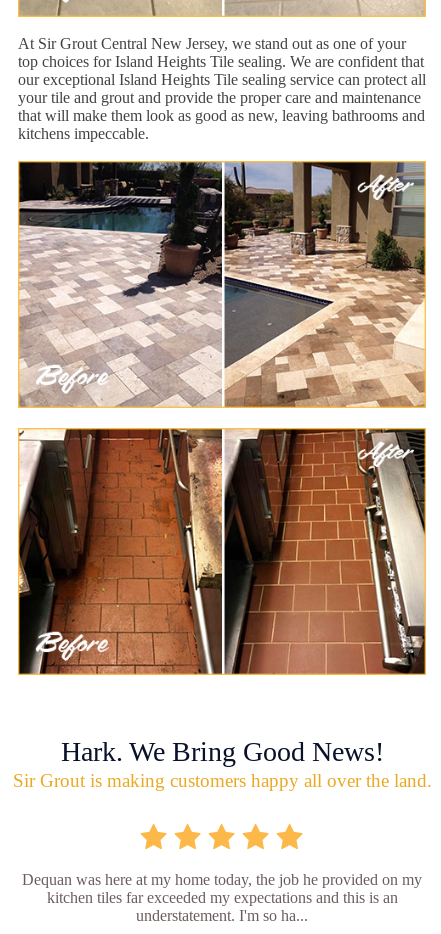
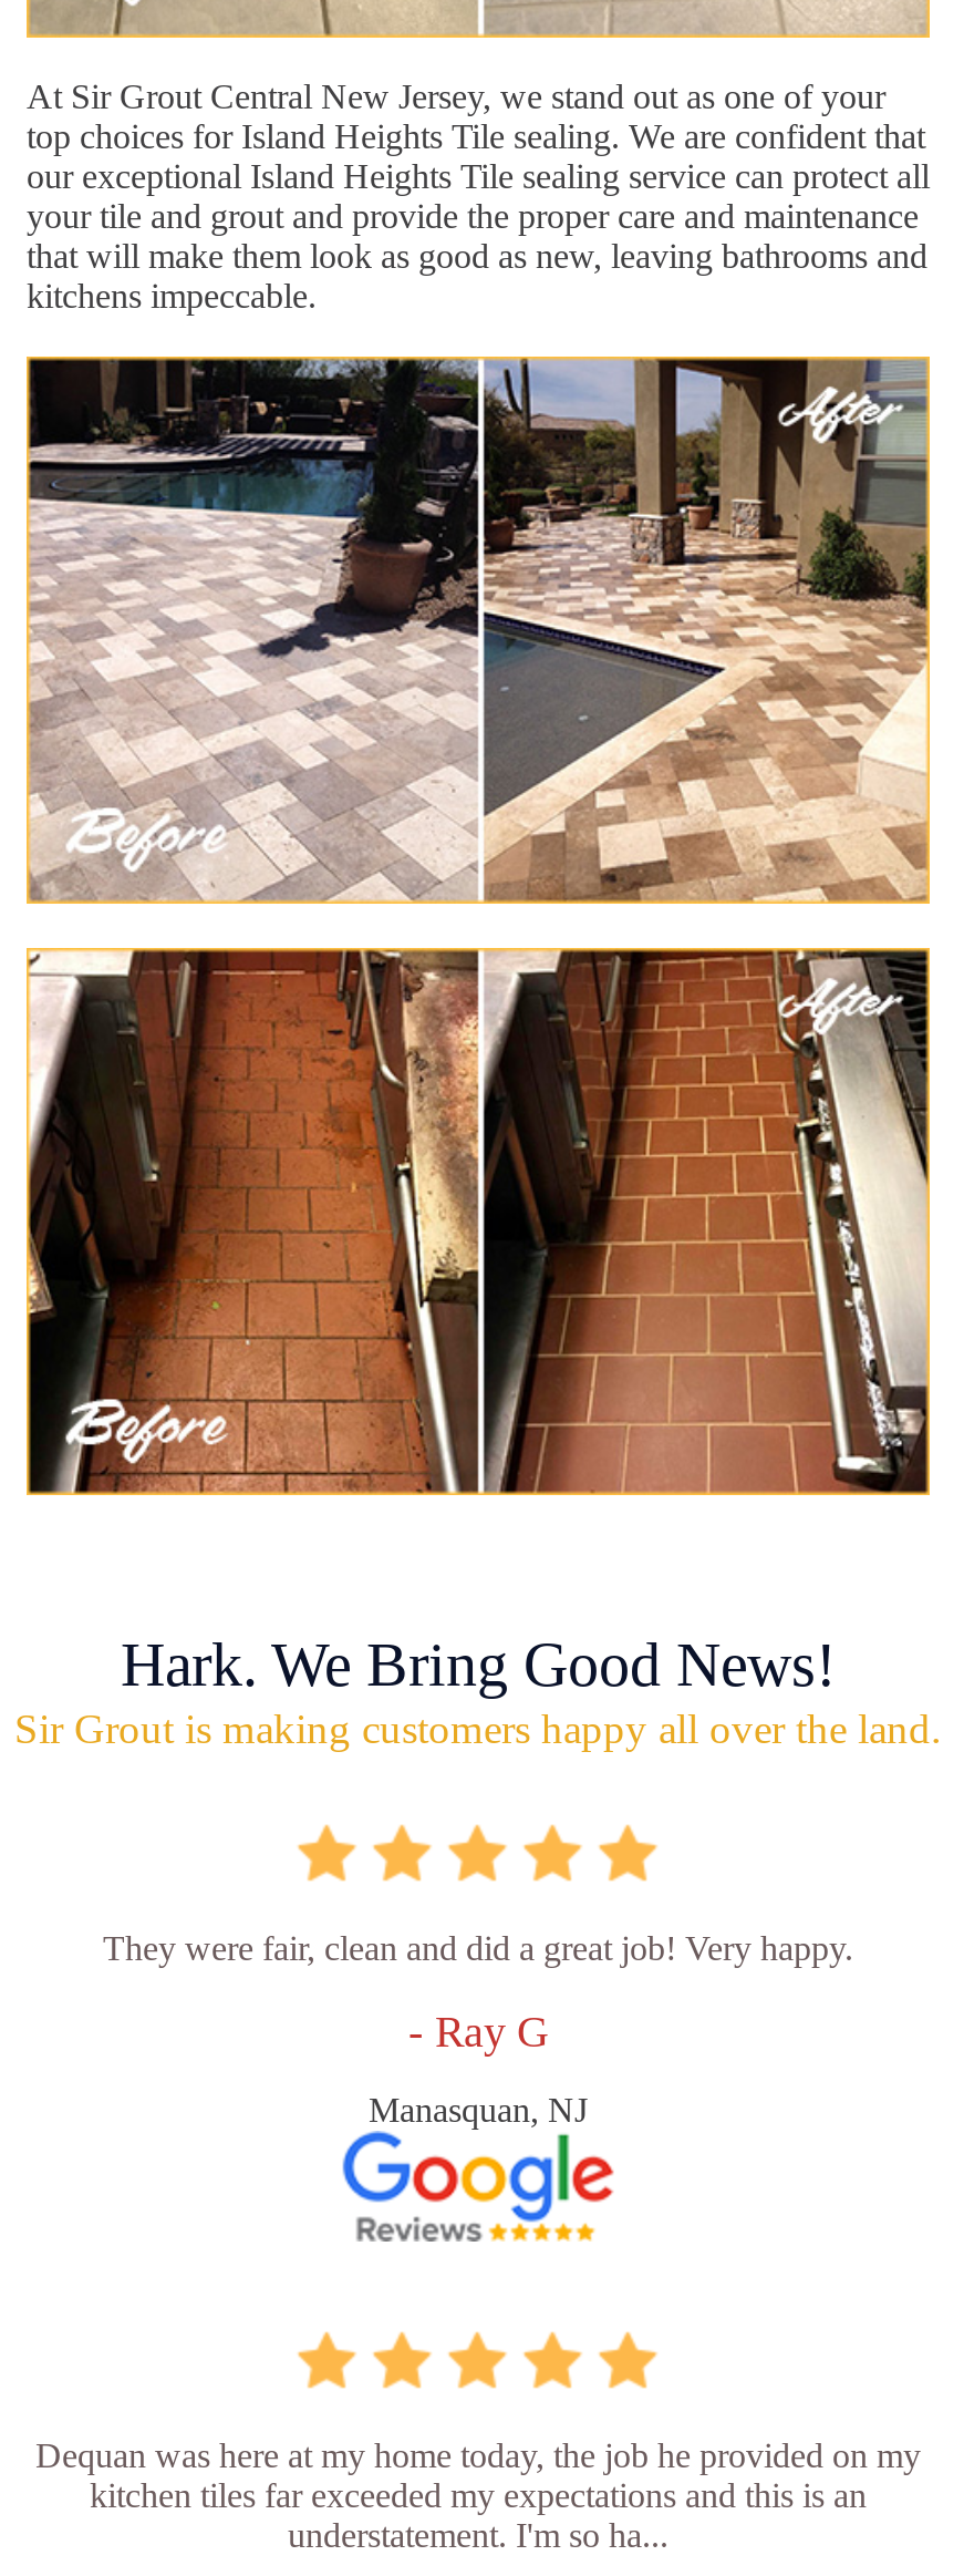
none -> [103,1930,853,2129] They were fair, clean and did a great job! Very happy. | - Ray G | Manasquan, NJ
none -> [341,2146,615,2244] [image]

